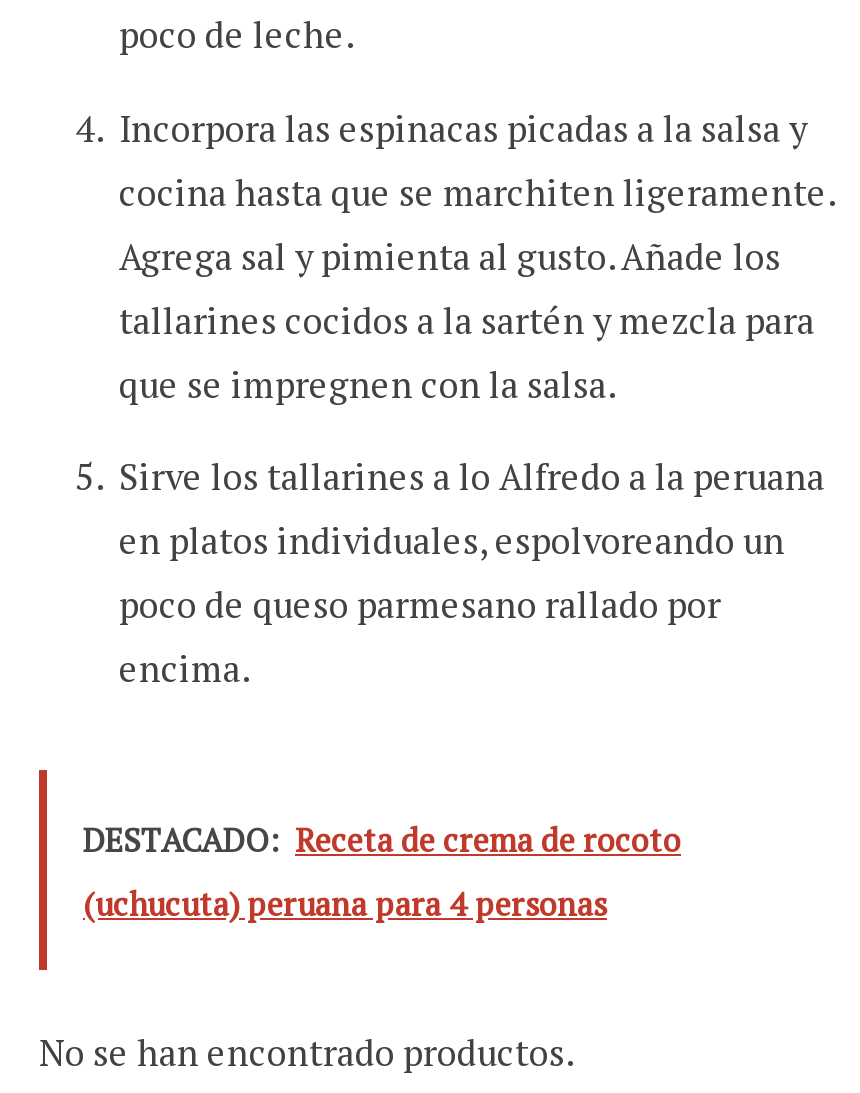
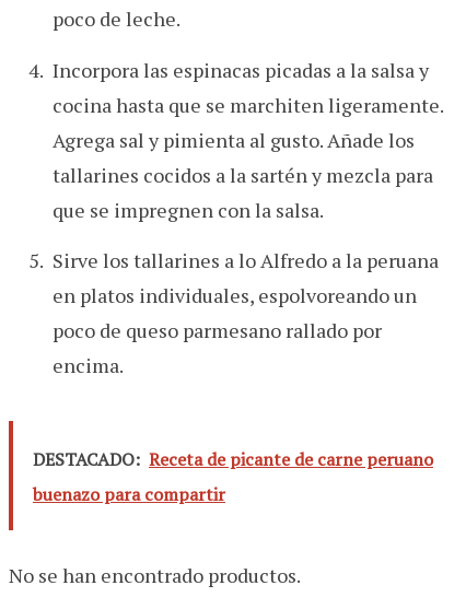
[83,818,681,862] DESTACADO: Receta de crema de rocoto -> [33,447,433,471] DESTACADO: Receta de picante de carne peruano
[83,882,607,926] (uchucuta) peruana para 4 personas -> [33,482,225,506] buenazo para compartir

